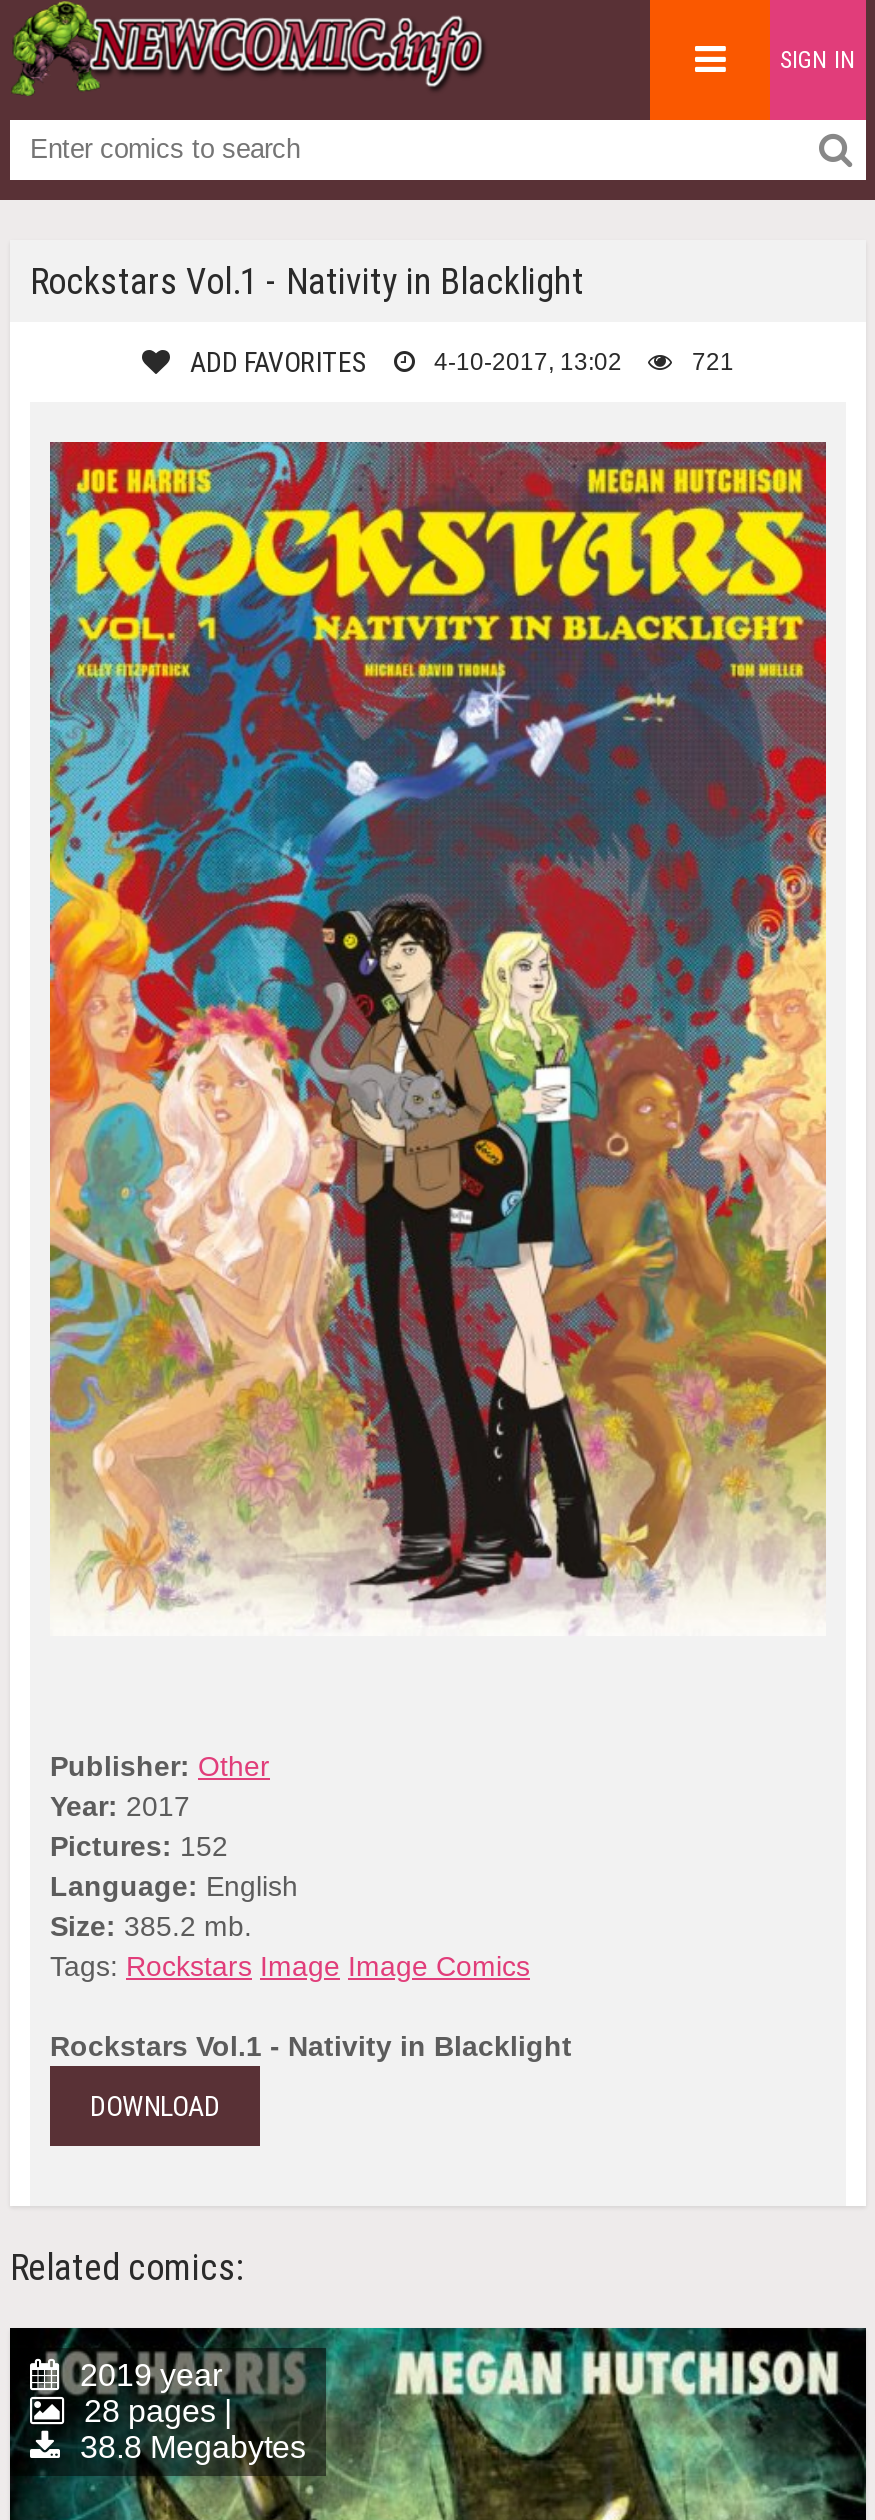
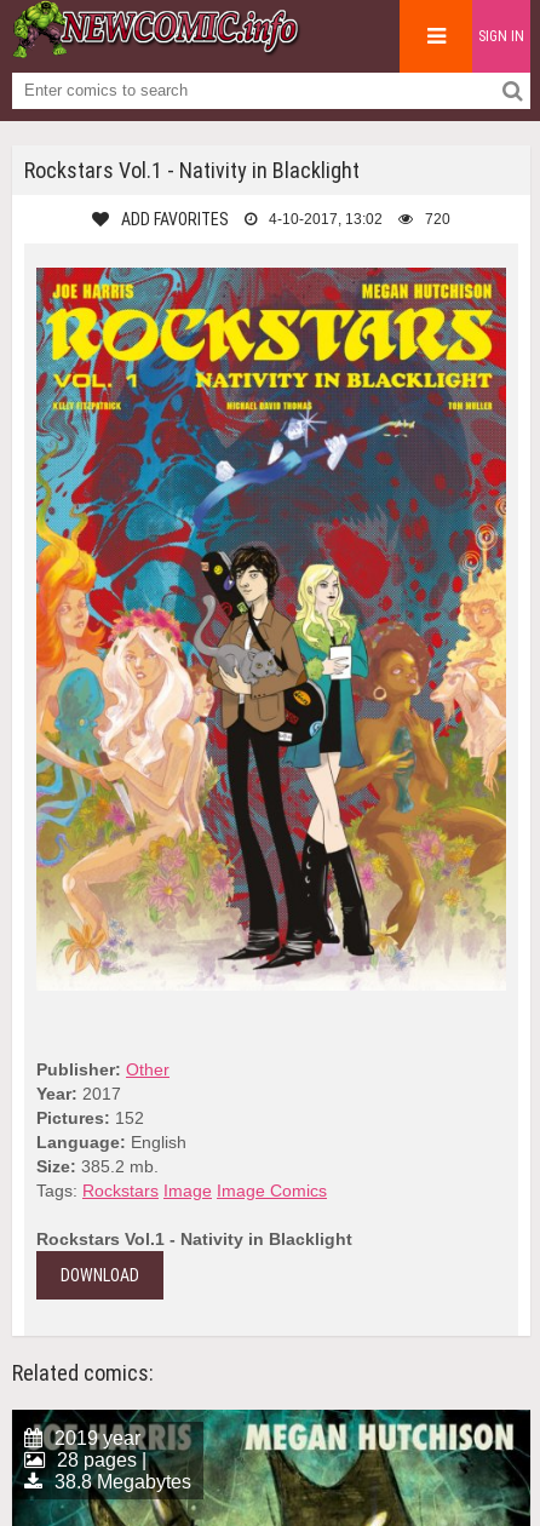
[692,348,734,376] 721 -> [425,211,450,228] 720

